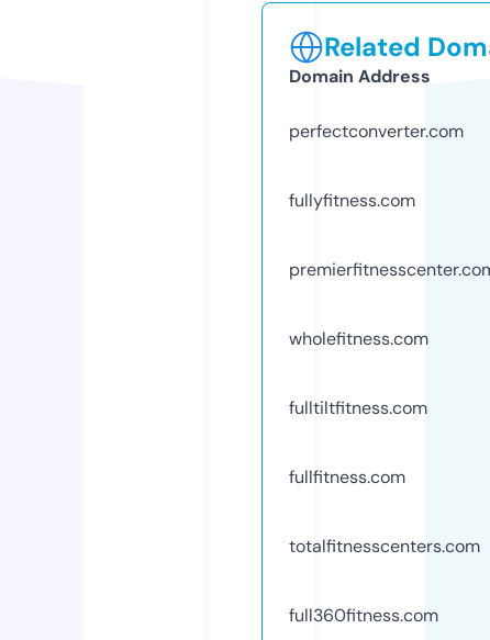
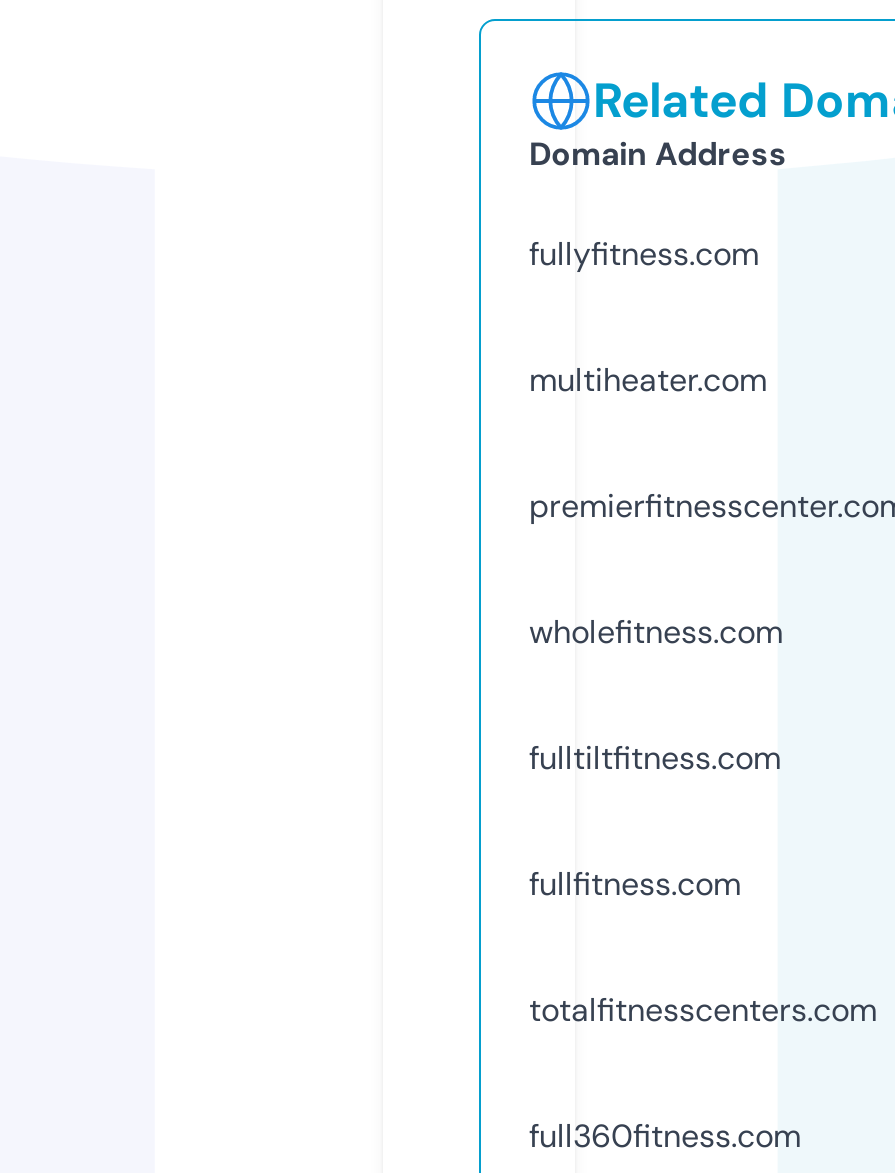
[289,119,464,142] perfectconverter.com -> none
moved [289,189,415,212] -> [529,233,759,275]: fullyfitness.com
none -> [529,359,767,401] multiheater.com

